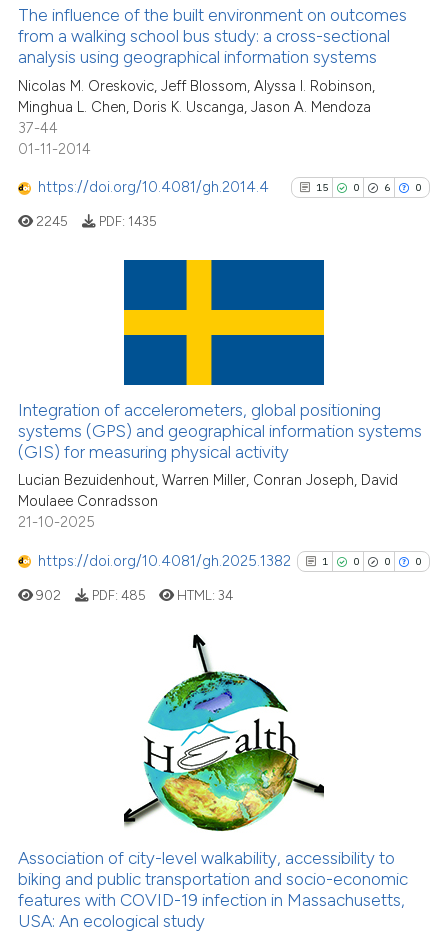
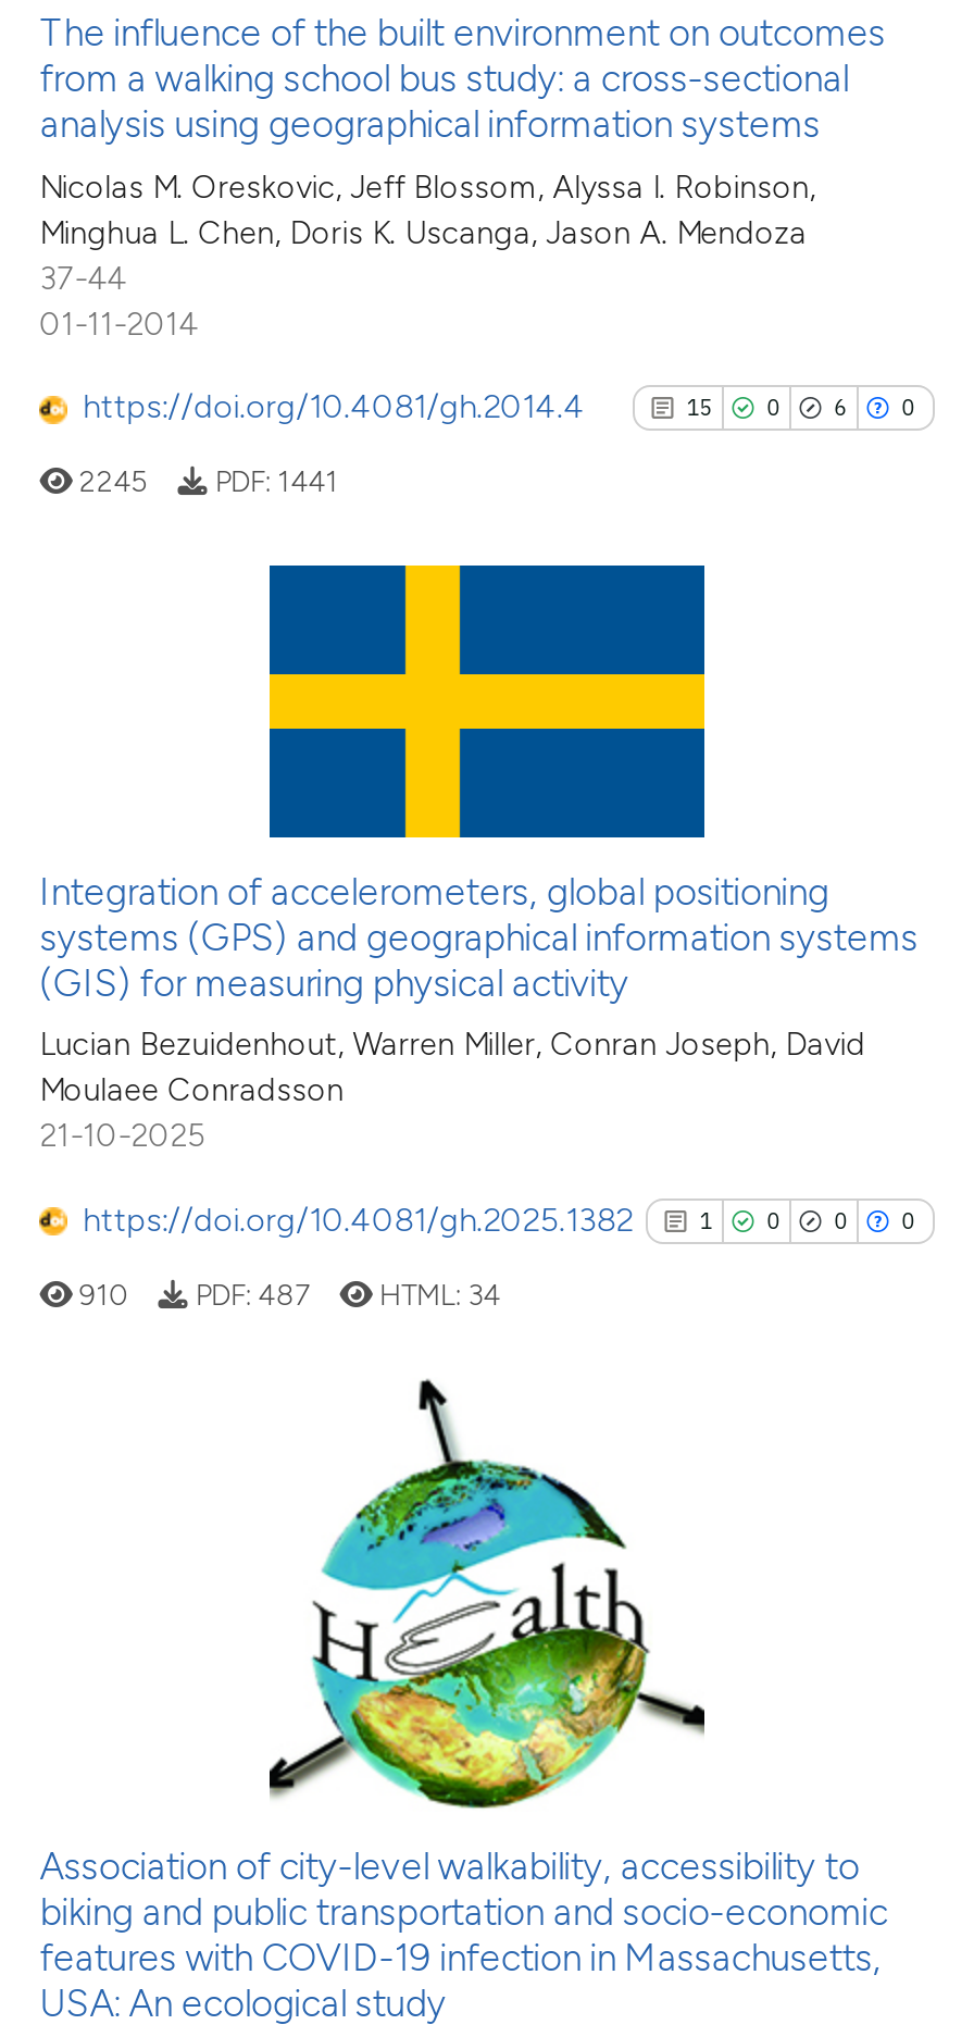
[33,213,157,229] 2245 PDF: 1435 -> [72,464,339,499] 2245 PDF: 1441
[33,587,61,603] 902 -> [72,1276,129,1311] 910
[89,587,146,603] PDF: 485 -> [188,1276,310,1311] PDF: 487

